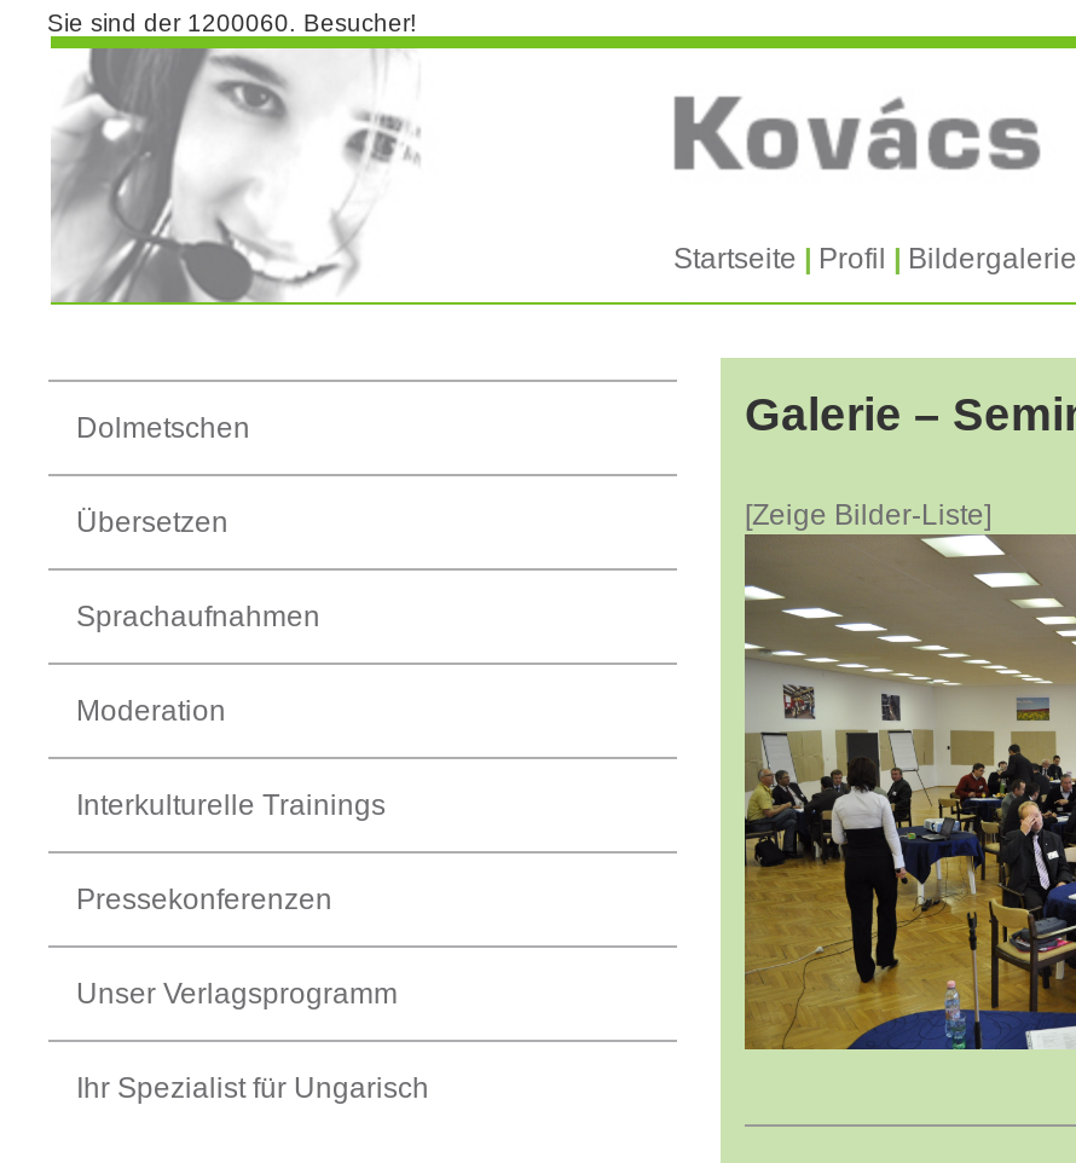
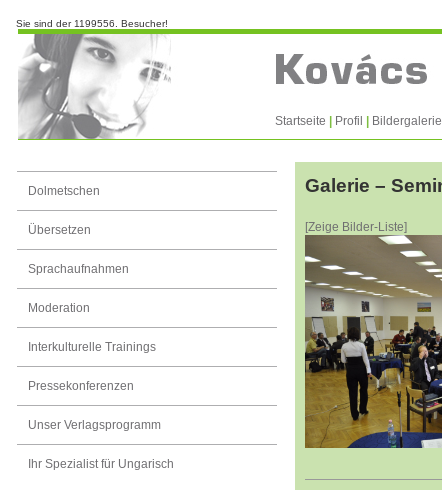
[47,10,417,36] Sie sind der 1200060. Besucher! -> [16,18,168,29] Sie sind der 1199556. Besucher!

